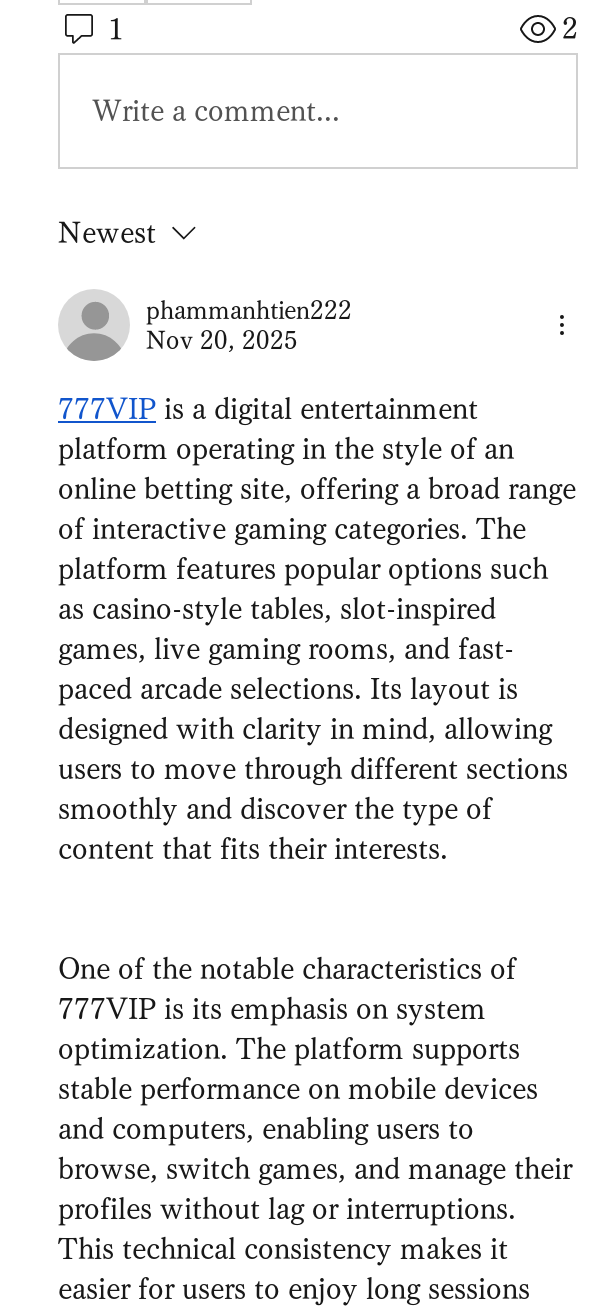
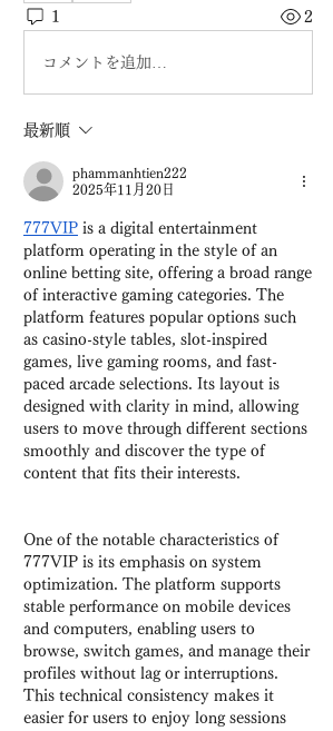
[92,96,340,124] Write a comment... -> [42,54,167,70] コメントを追加…
[58,219,156,247] Newest -> [23,122,70,138] 最新順
[146,327,298,351] Nov 20, 2025 -> [72,182,175,196] 2025年11月20日

